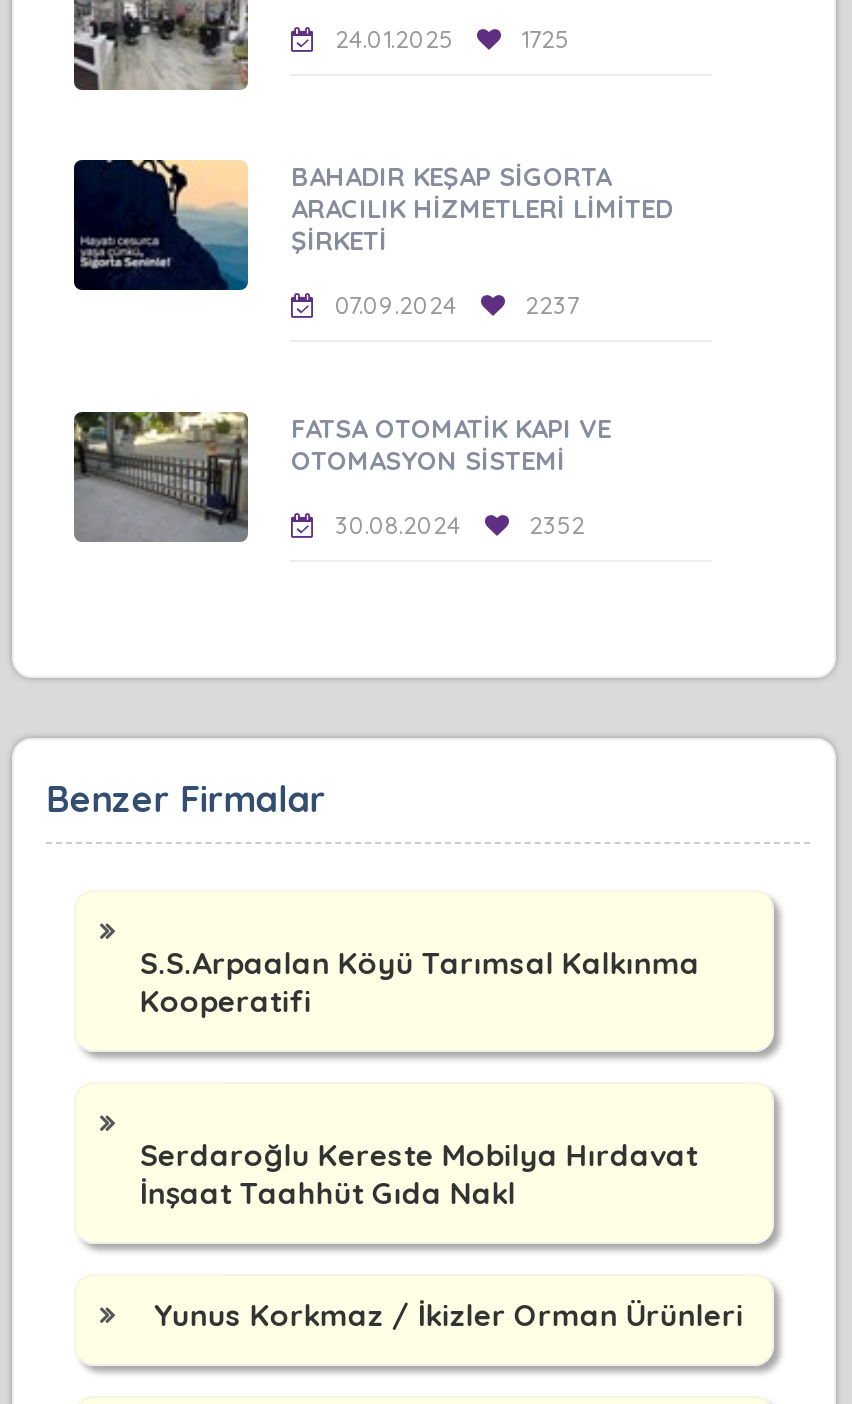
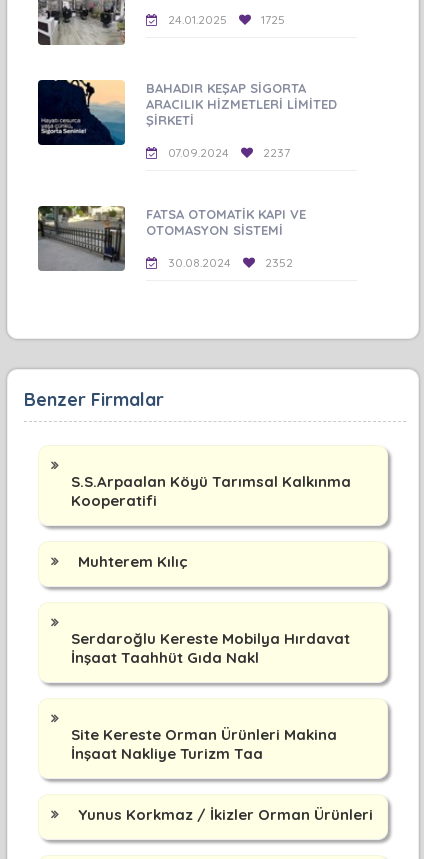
none -> [78,552,188,571] Muhterem Kılıç
none -> [71,725,337,763] Site Kereste Orman Ürünleri Makina | İnşaat Nakliye Turizm Taa

